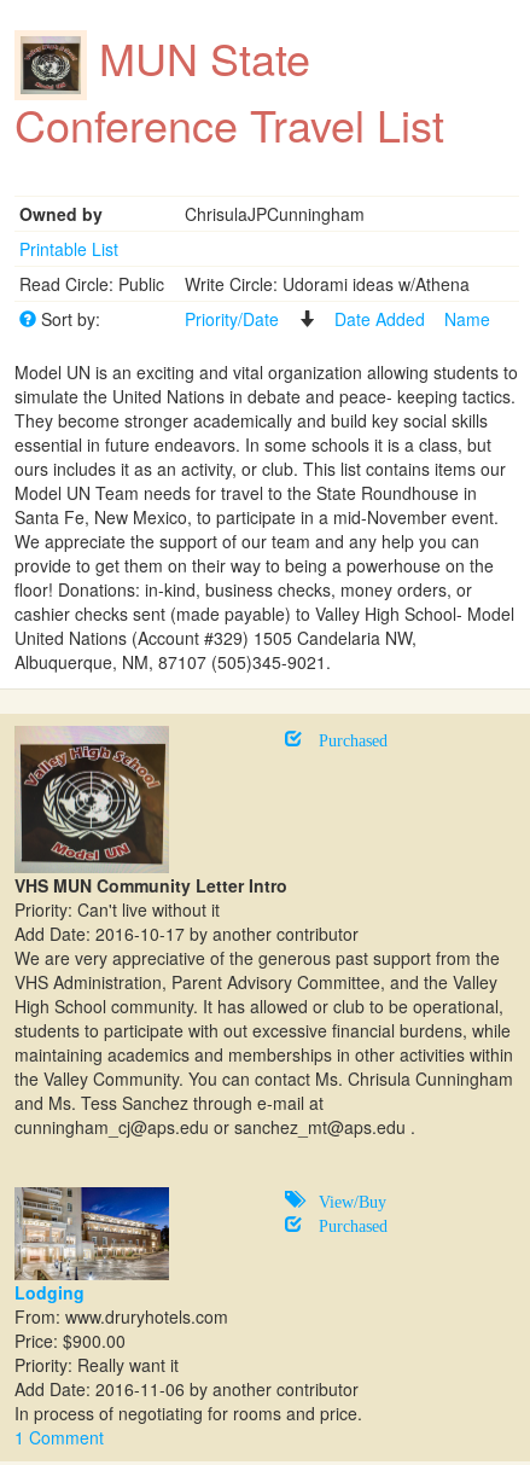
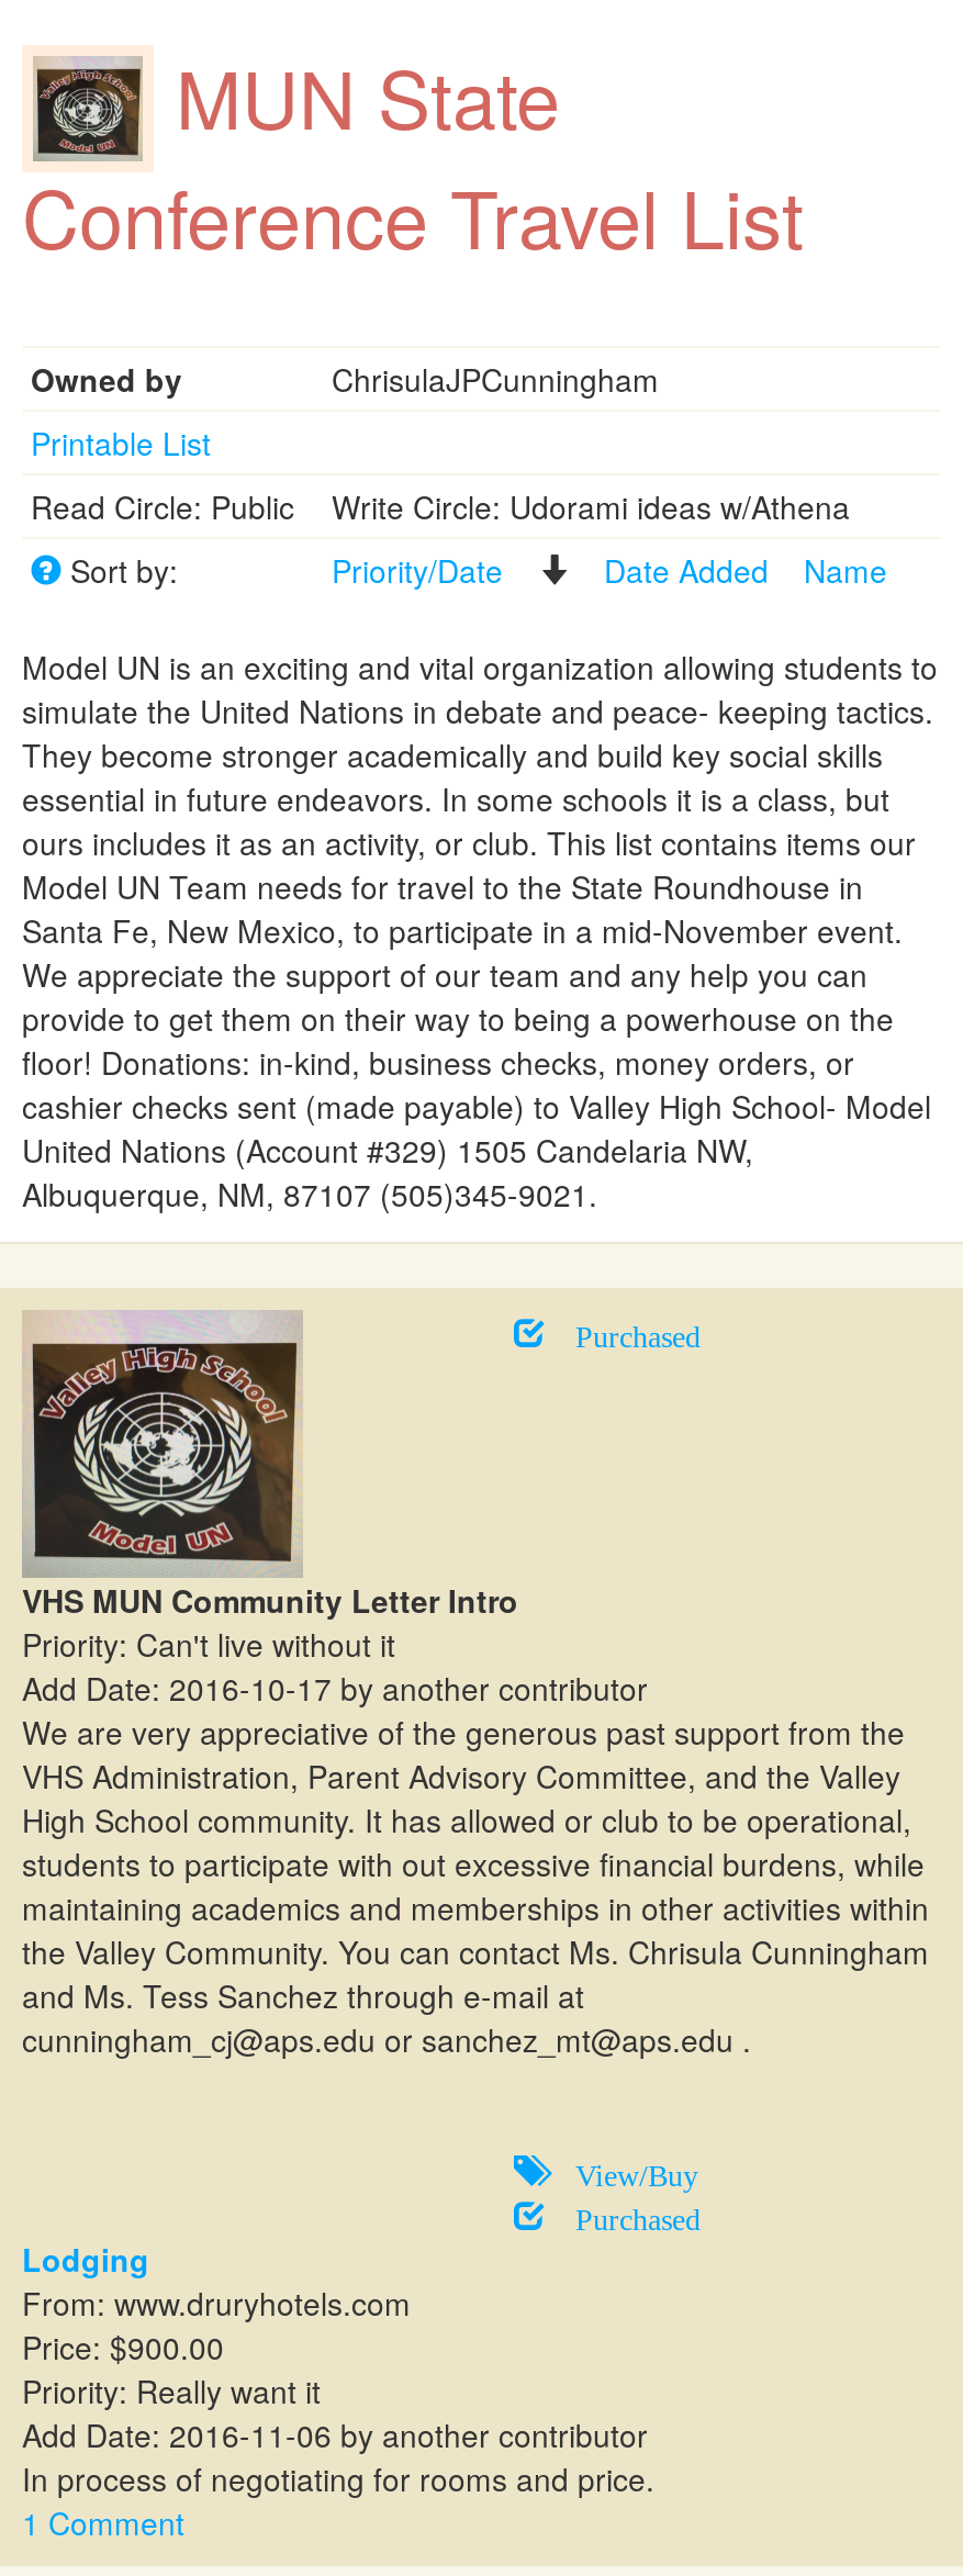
[13,1186,170,1281] [image] -> none

